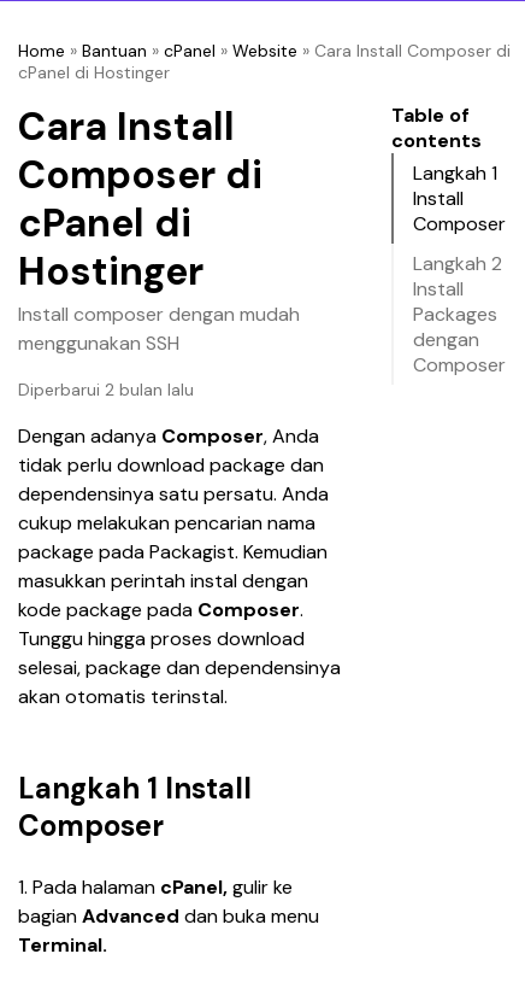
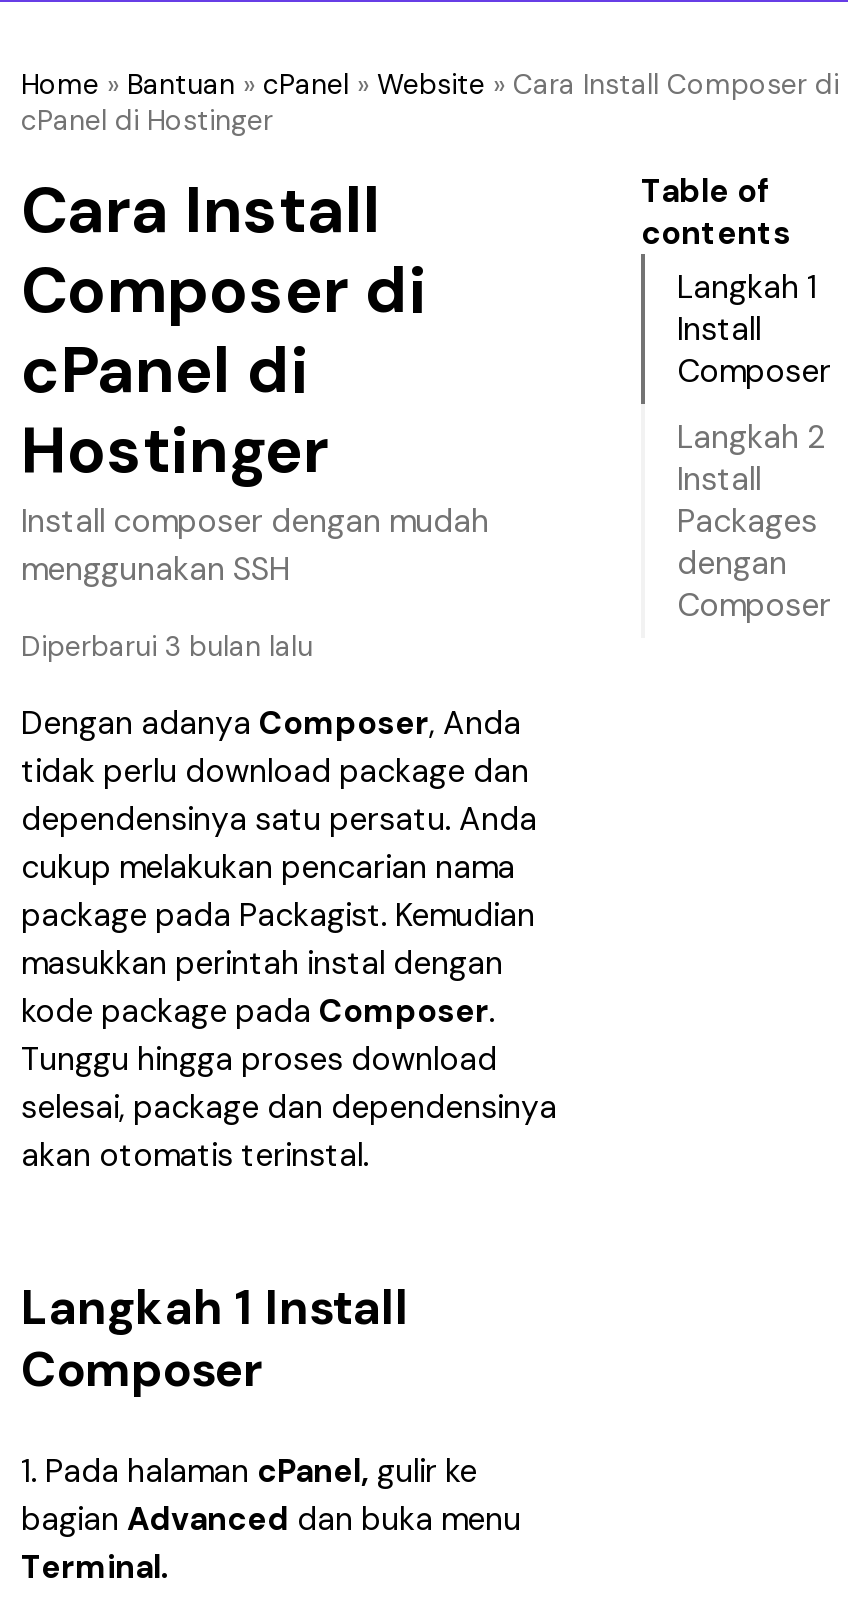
[18,379,194,400] Diperbarui 2 bulan lalu -> [21,628,313,664] Diperbarui 3 bulan lalu

